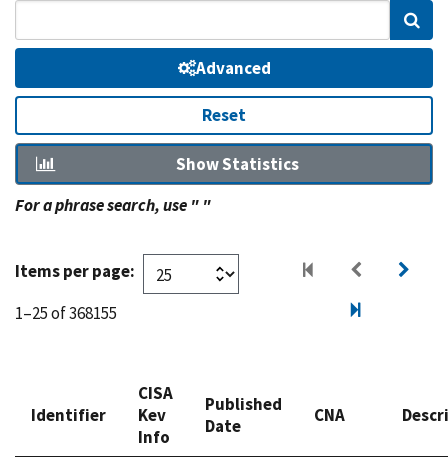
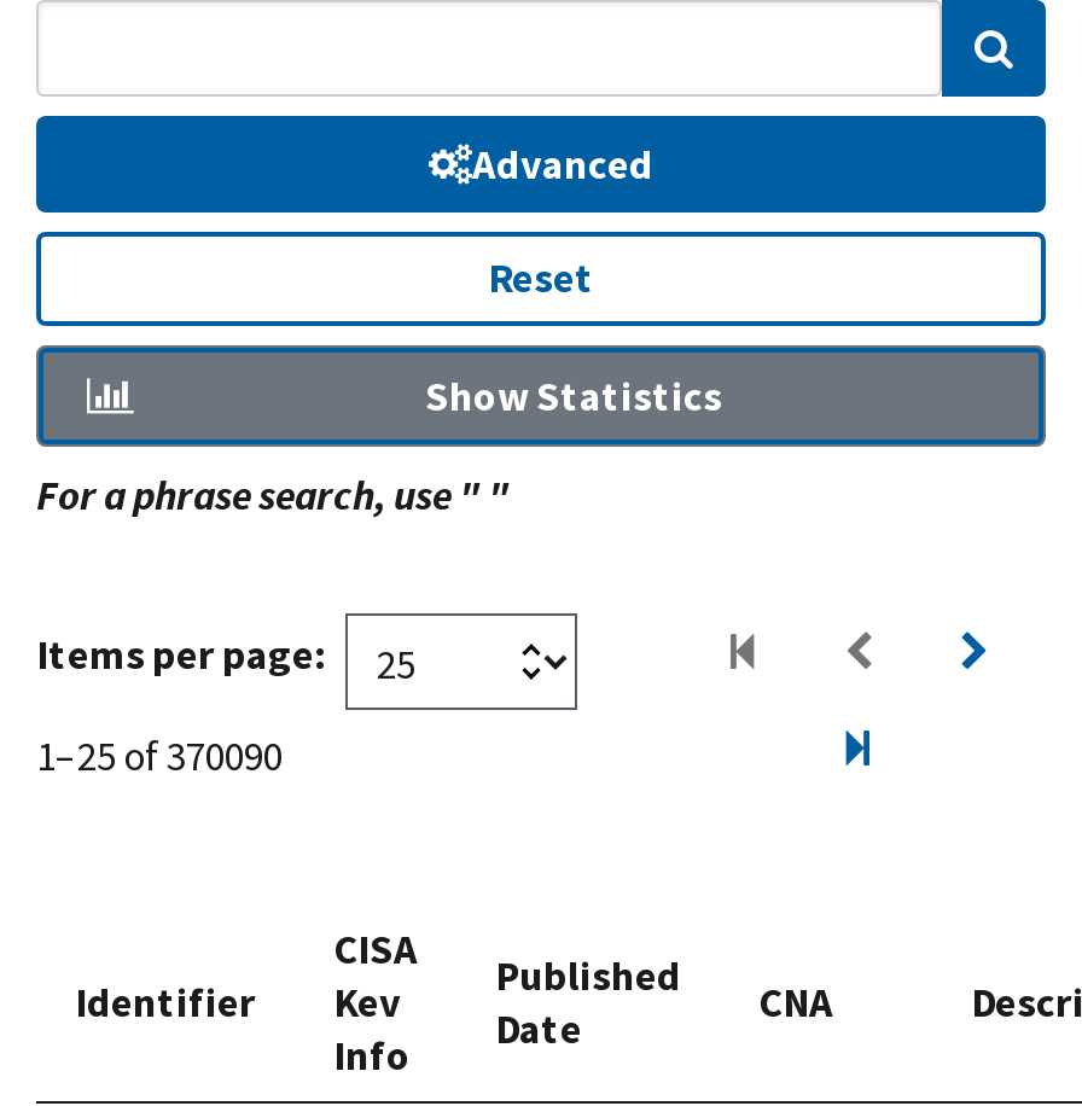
[15,302,117,324] 1–25 of 368155 -> [36,730,283,783] 1–25 of 370090

